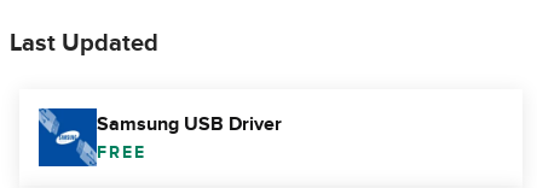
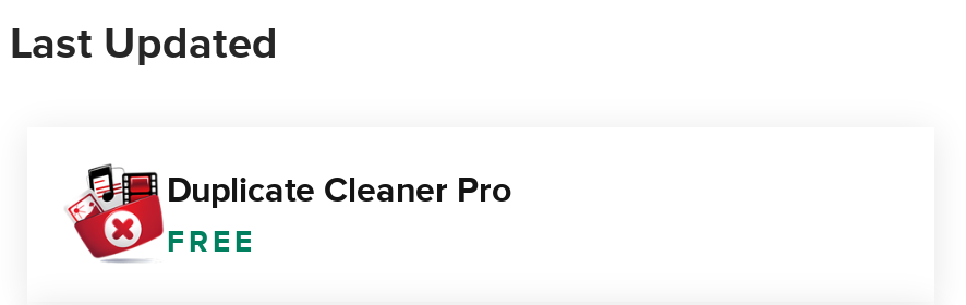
[37,107,282,168] [image] | Samsung USB Driver -> [62,162,511,267] [image] | Duplicate Cleaner Pro

